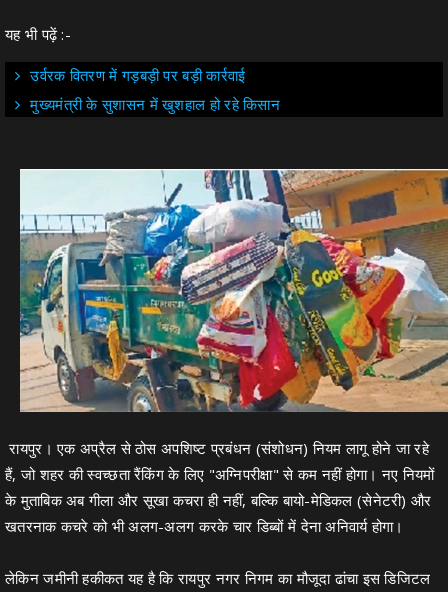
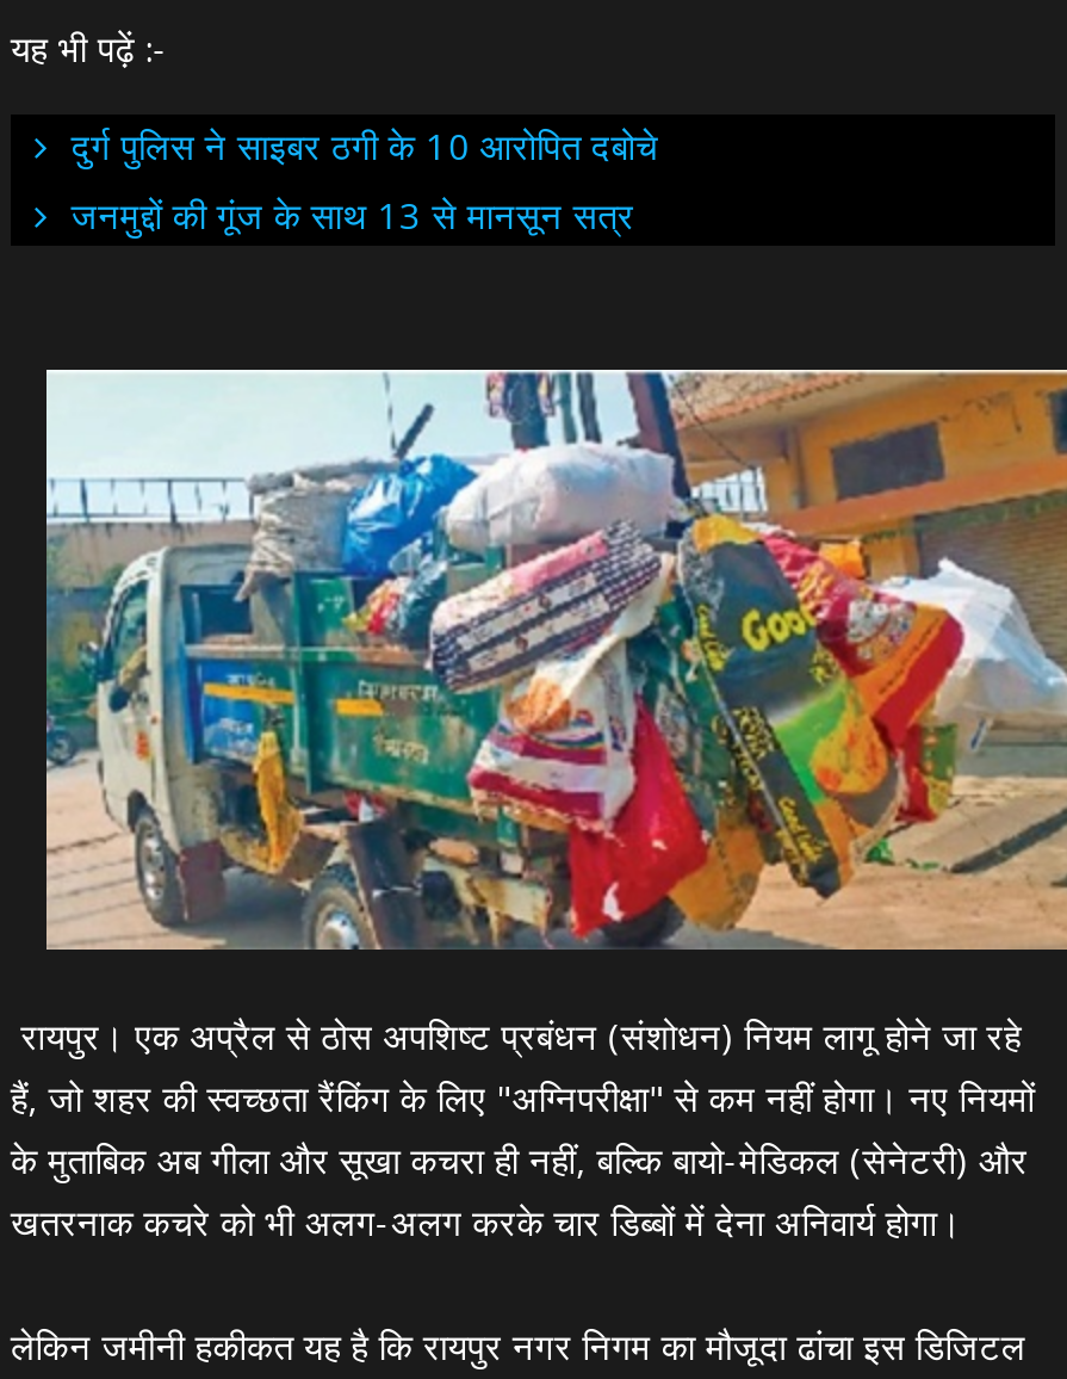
[30,65,280,114] उर्वरक वितरण में गड़बड़ी पर बड़ी कार्रवाई | मुख्यमंत्री के सुशासन में खुशहाल हो रहे किसान -> [71,122,658,239] दुर्ग पुलिस ने साइबर ठगी के 10 आरोपित दबोचे | जनमुद्दों की गूंज के साथ 13 से मानसून सत्र

